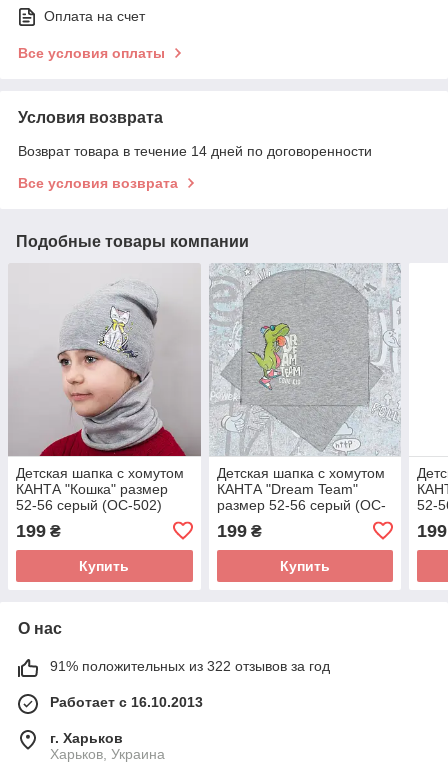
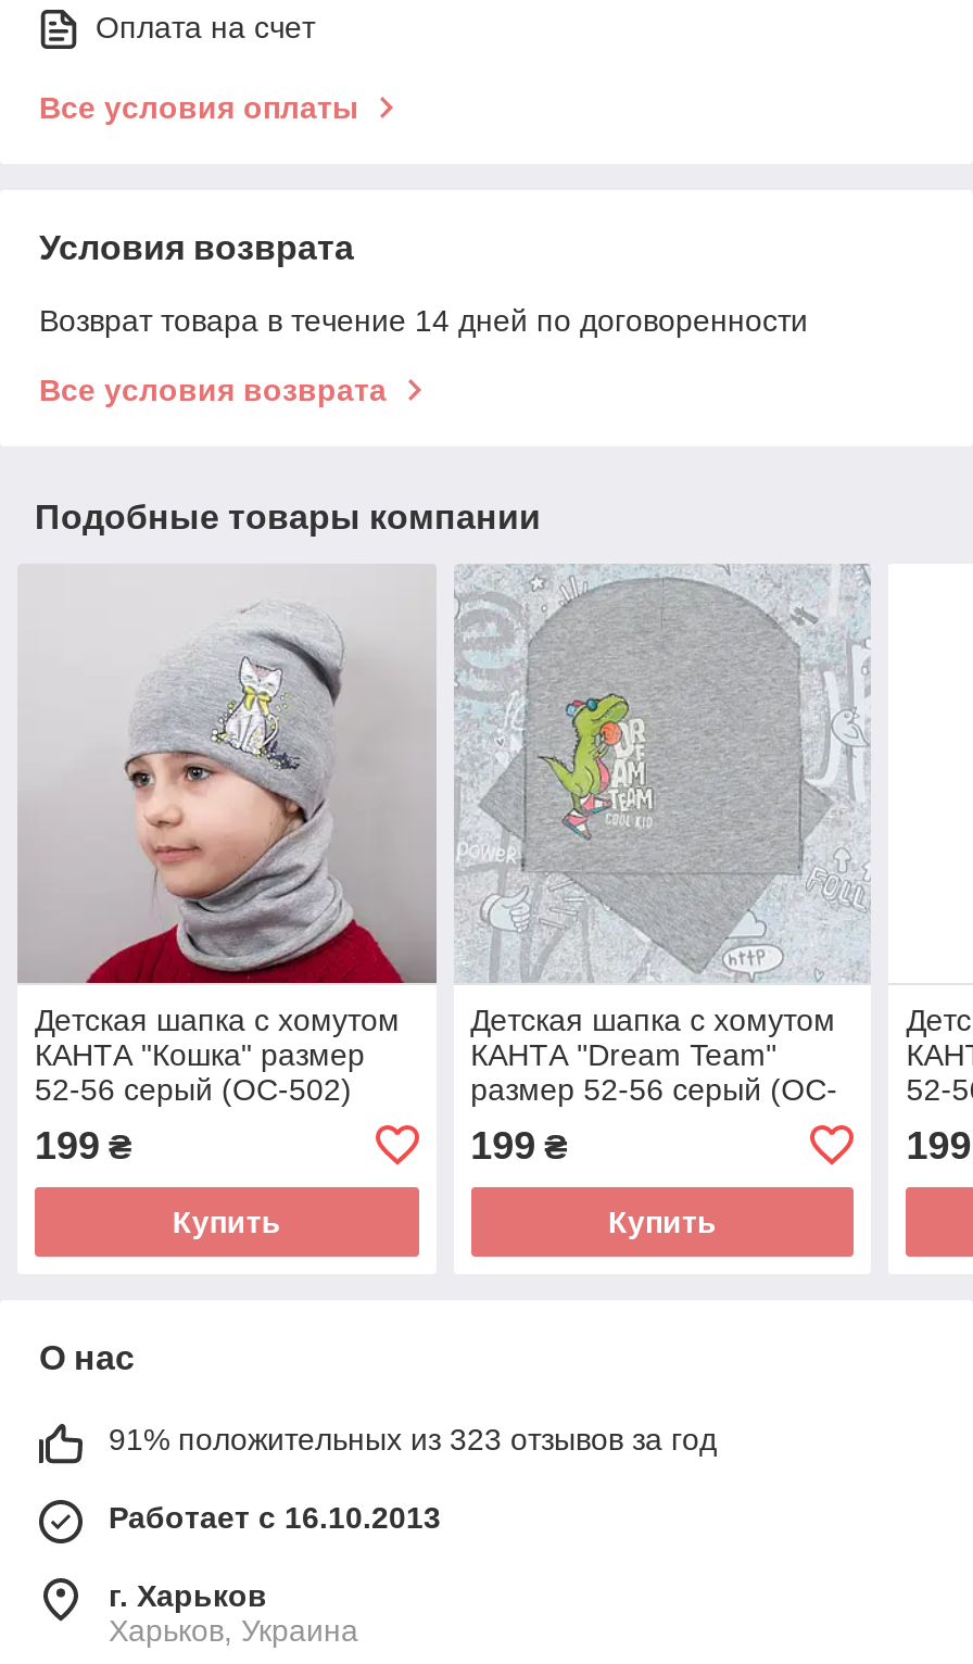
[50,658,330,674] 91% положительных из 322 отзывов за год -> [109,1421,717,1456] 91% положительных из 323 отзывов за год

